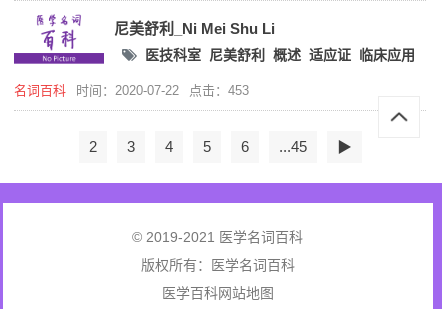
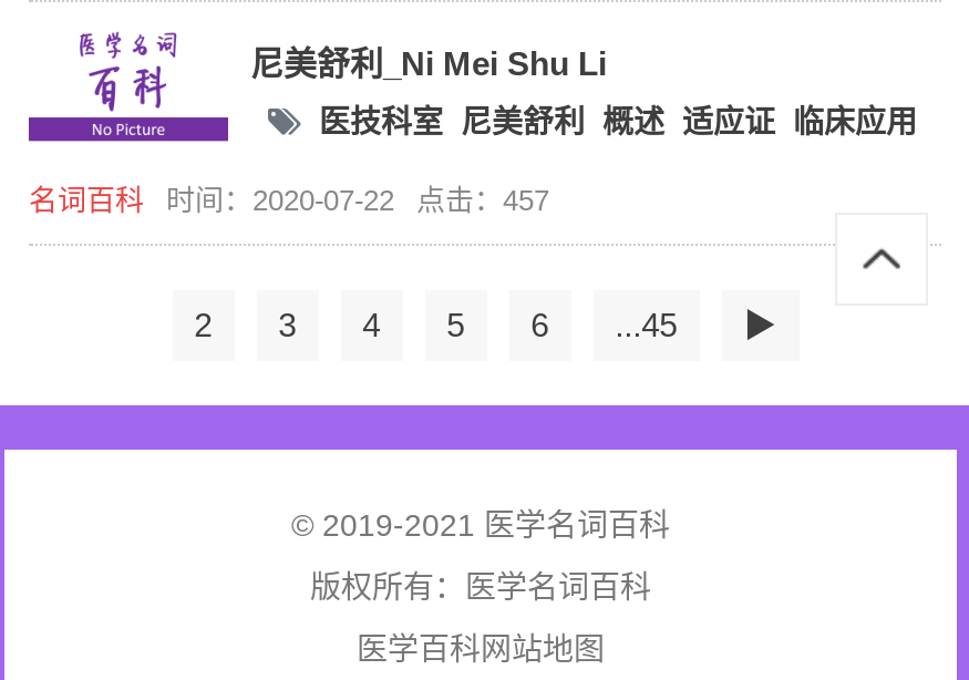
[14,83,249,98] 名词百科 时间：2020-07-22 点击：453 -> [29,184,549,217] 名词百科 时间：2020-07-22 点击：457

